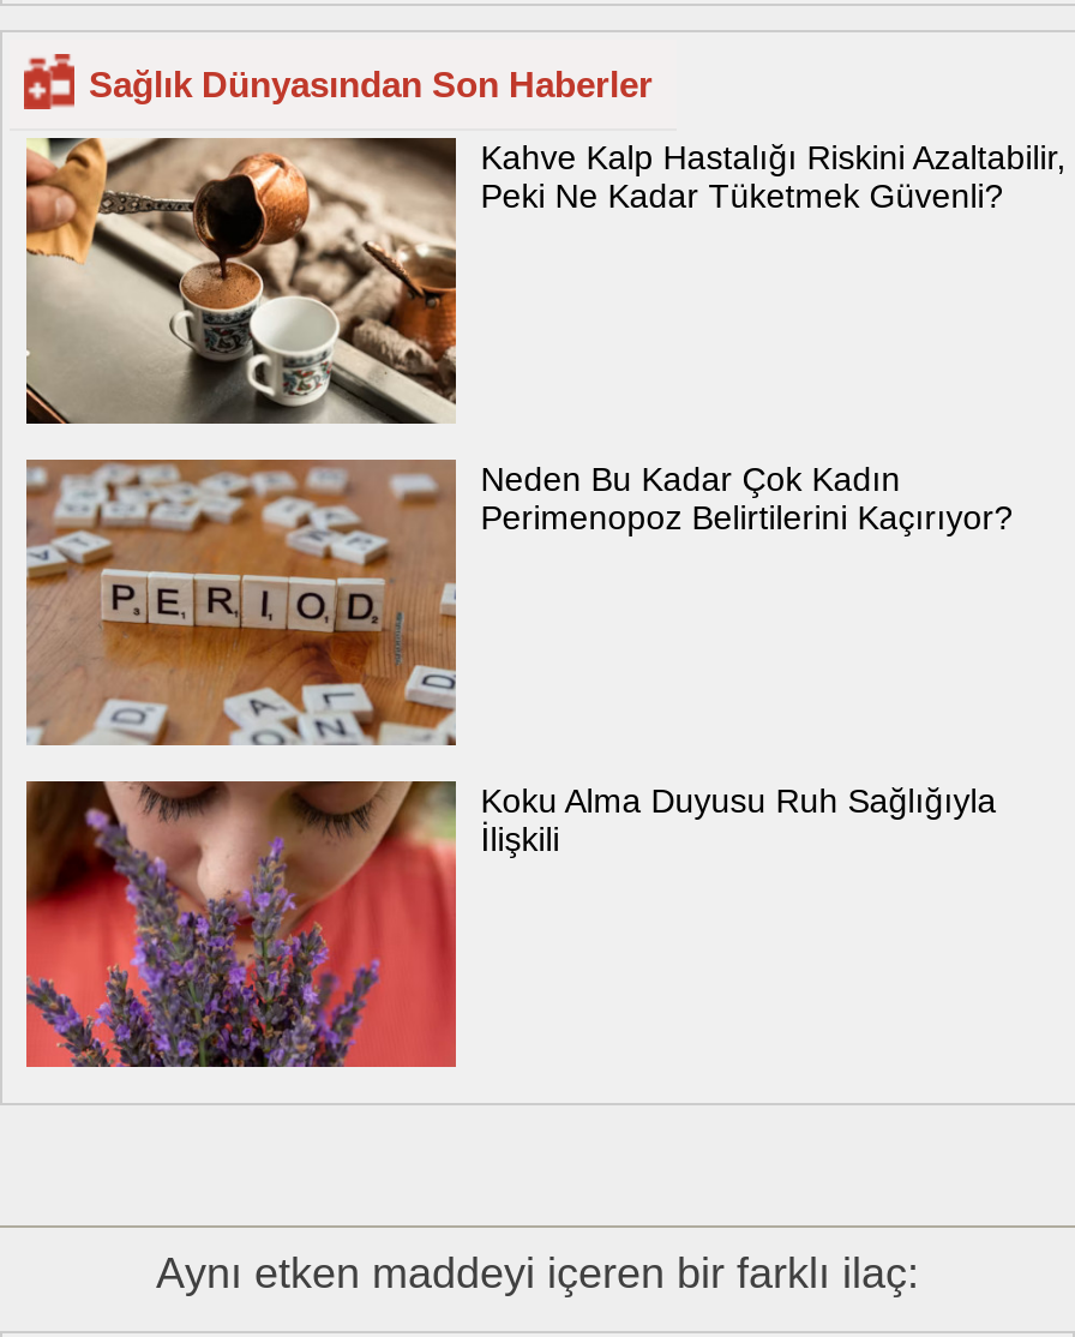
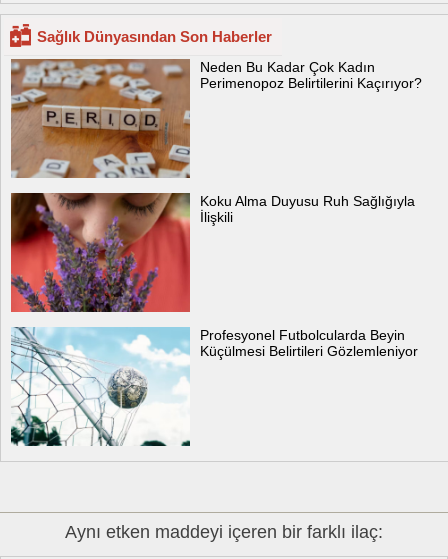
[24,136,1066,426] [image] | Kahve Kalp Hastalığı Riskini Azaltabilir, | Peki Ne Kadar Tüketmek Güvenli? -> none
moved [22,457,1013,859] -> [9,58,422,225]: [image] | Neden Bu Kadar Çok Kadın | Perimenopoz Belirtilerini Kaçırıyor? | Koku Alma Duyusu Ruh Sağlığıyla | İlişkili
moved [24,777,461,1072] -> [10,191,192,314]: [image]
none -> [10,326,418,447] [image] | Profesyonel Futbolcularda Beyin | Küçülmesi Belirtileri Gözlemleniyor

